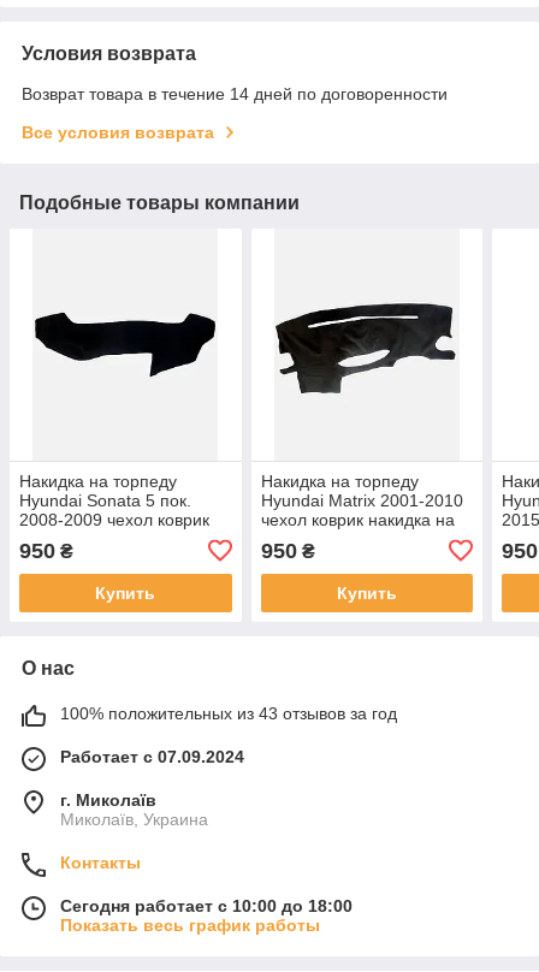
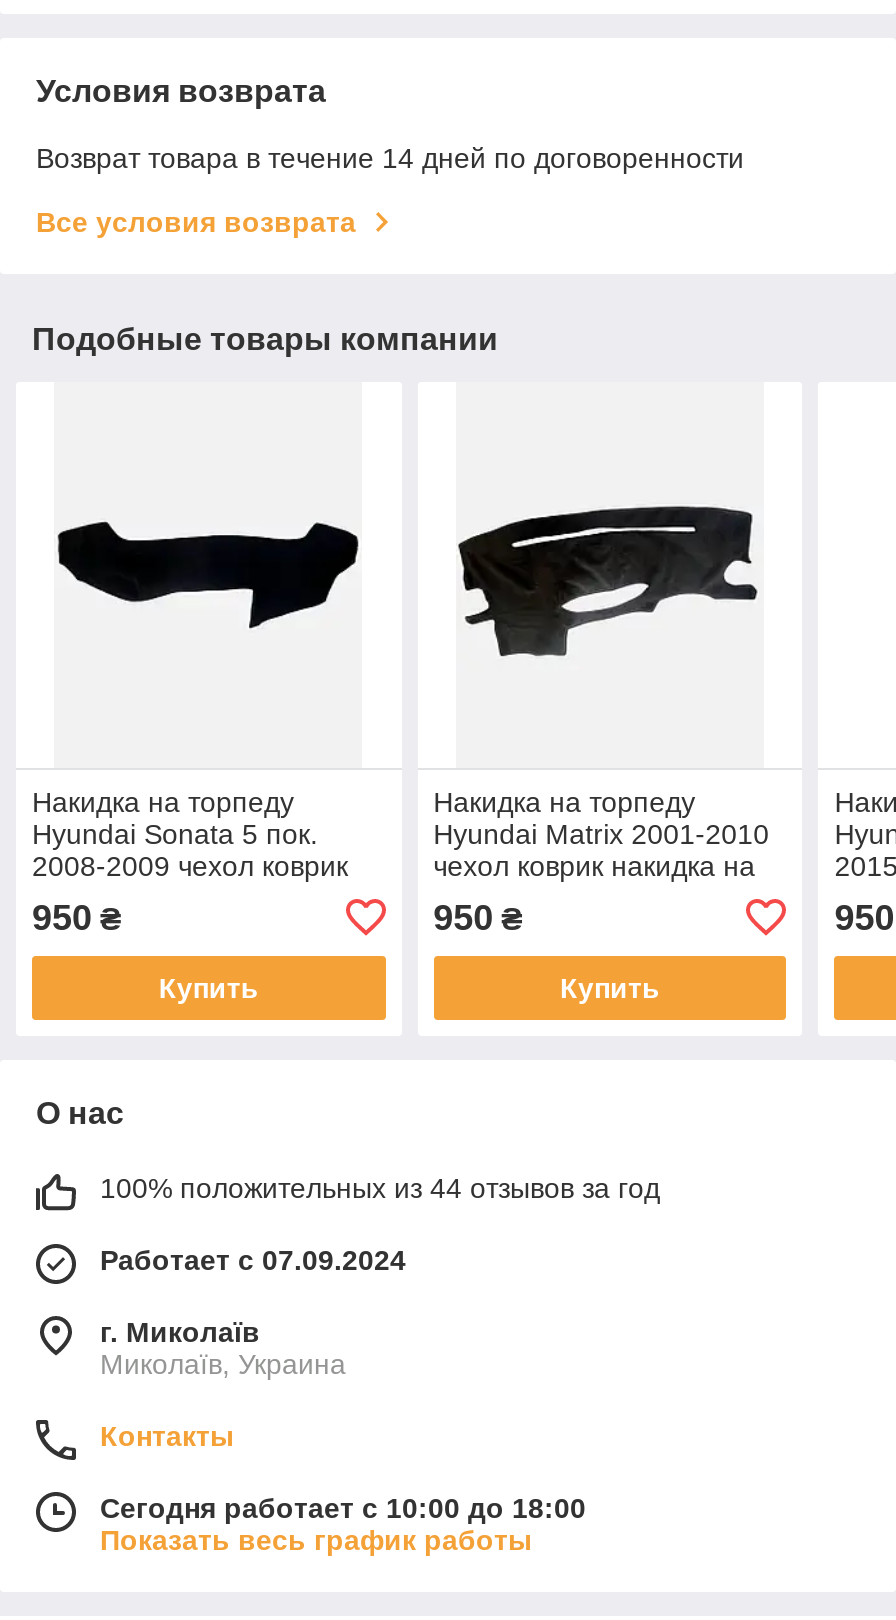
[60,703,397,723] 100% положительных из 43 отзывов за год -> [100,1172,660,1204] 100% положительных из 44 отзывов за год

